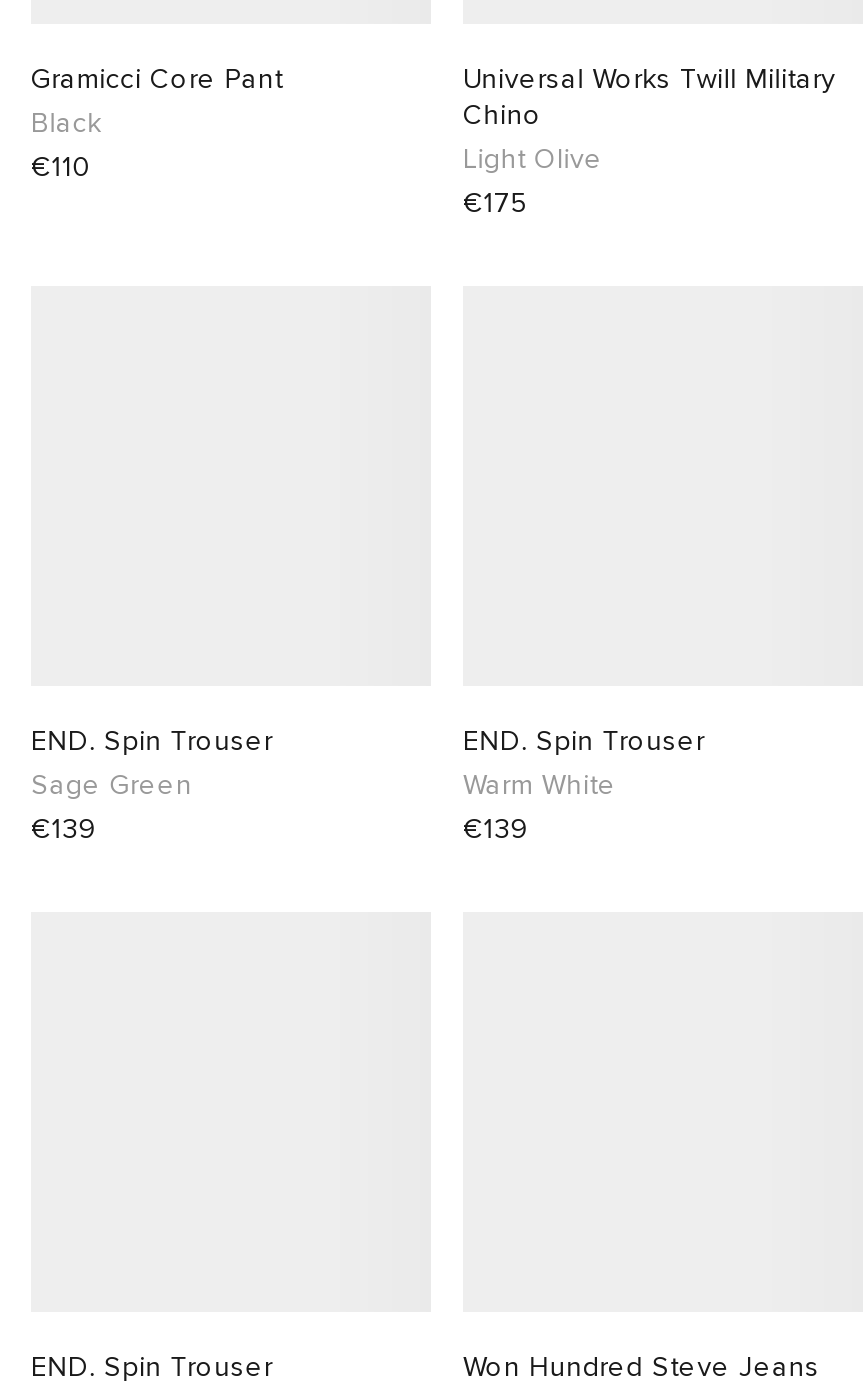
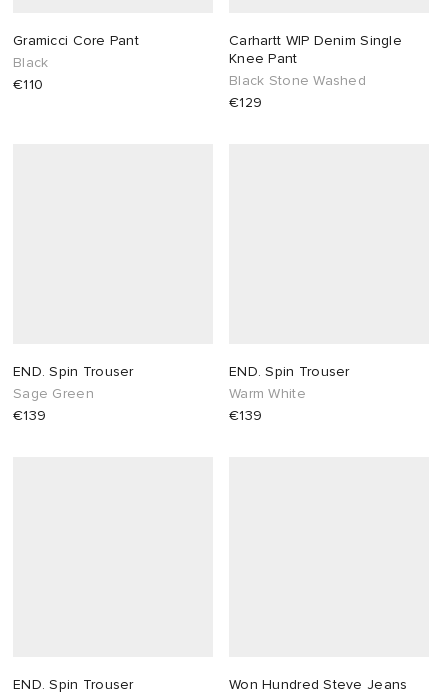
[463,62,836,220] Universal Works Twill Military | Chino | Light Olive | €175 -> [229,32,402,111] Carhartt WIP Denim Single | Knee Pant | Black Stone Washed | €129

